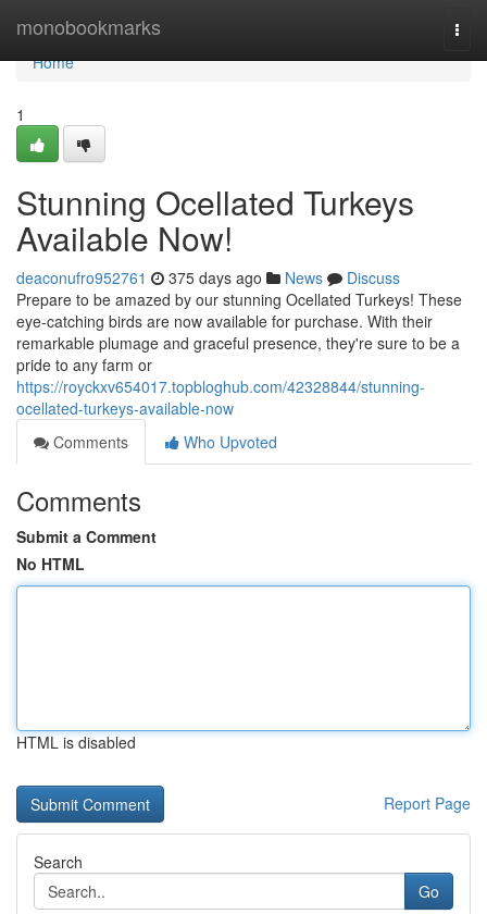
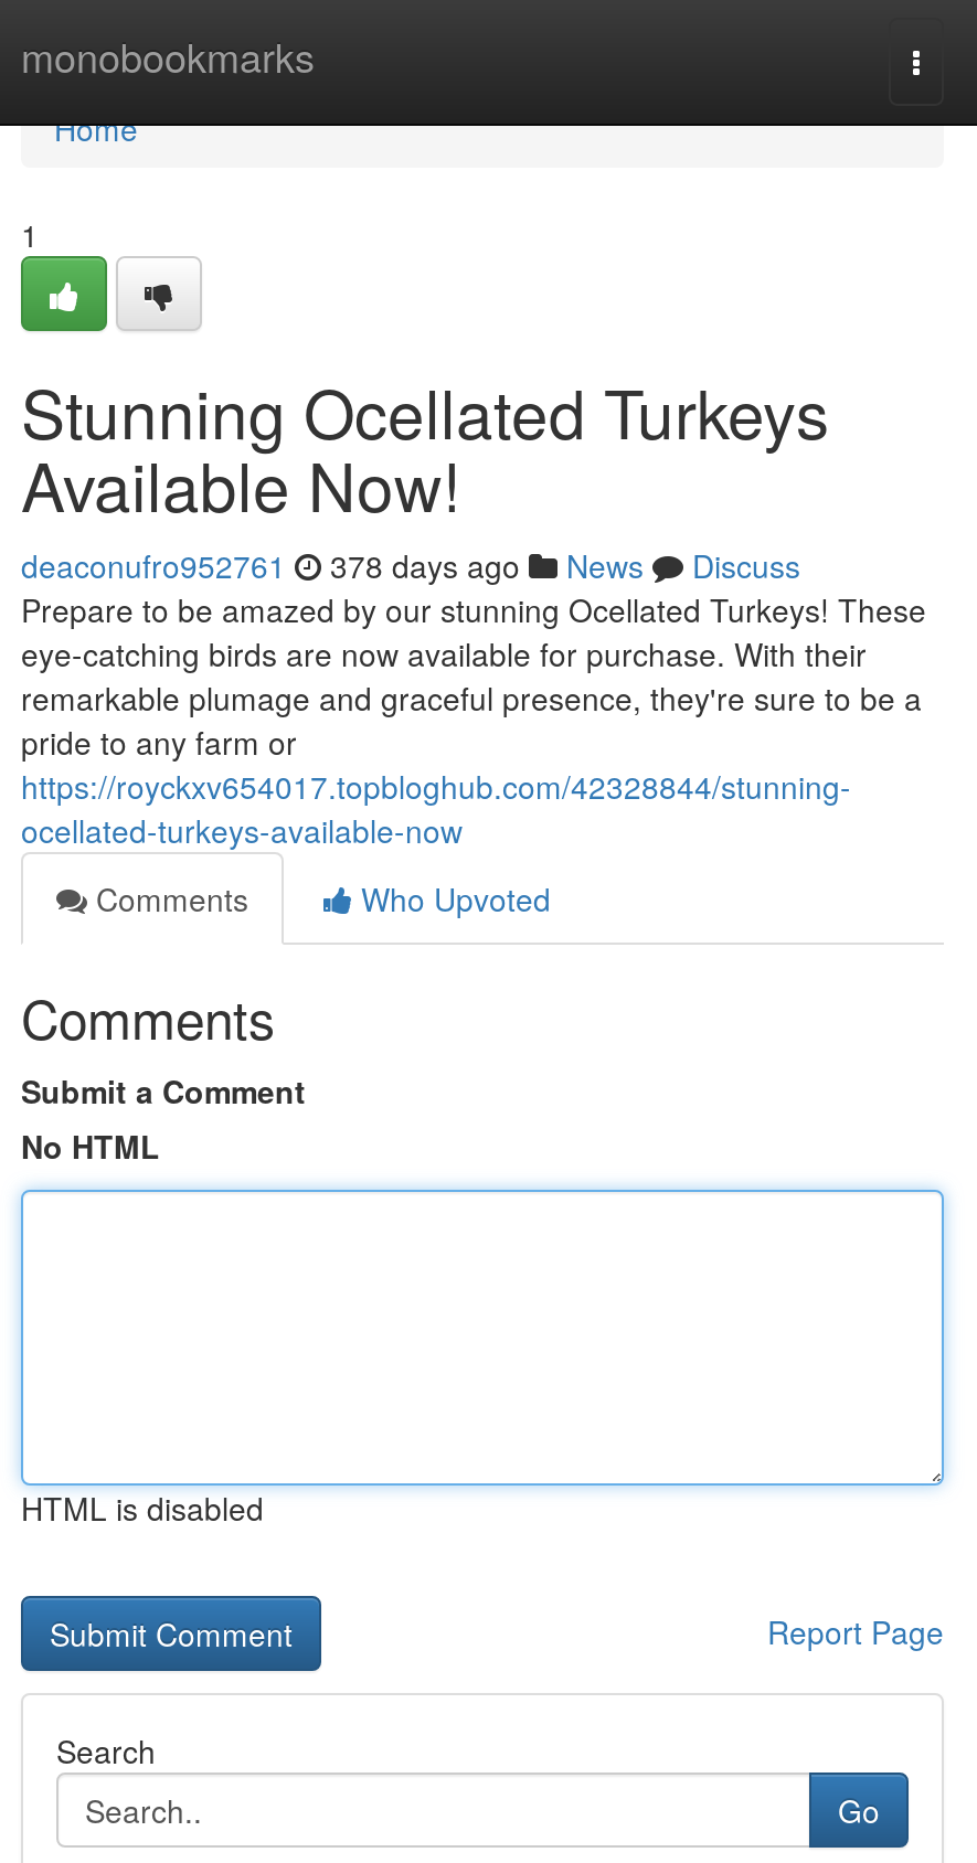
[16,267,400,288] deaconufro952761 375 days ago News Discuss -> [21,543,800,587] deaconufro952761 378 days ago News Discuss

